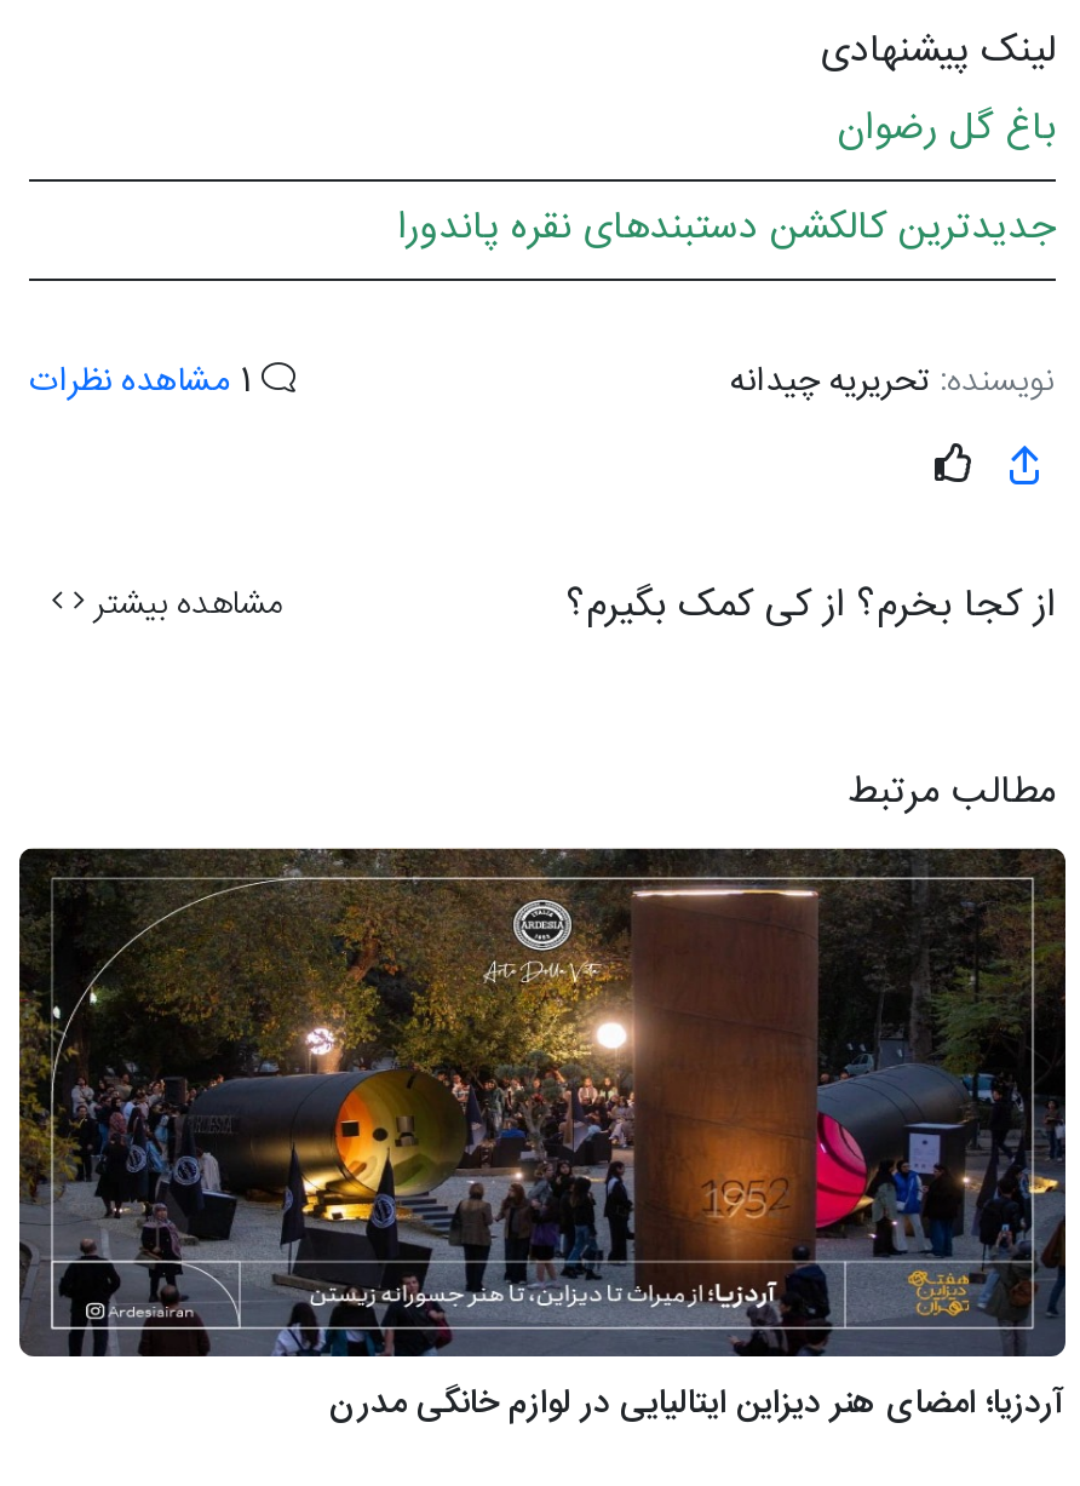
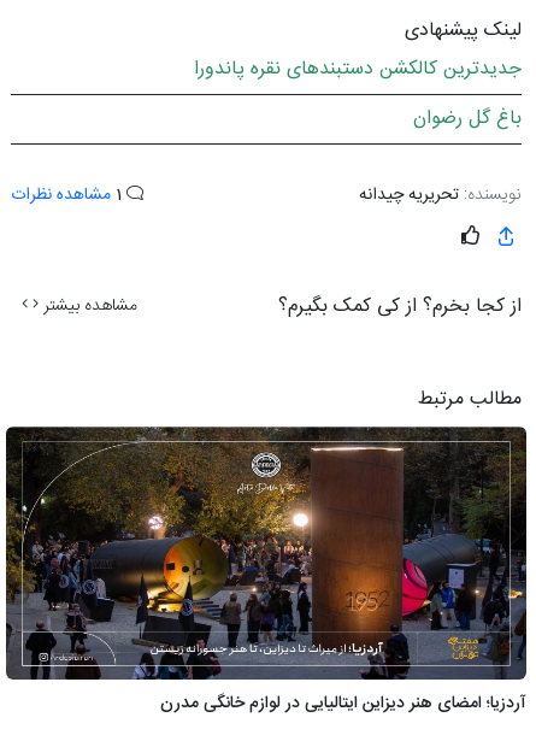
moved [838,98,1056,163] -> [413,103,522,135]: باغ گل رضوان
moved [397,197,1056,262] -> [194,53,522,86]: جدیدترین کالکشن دستبندهای نقره پاندورا

